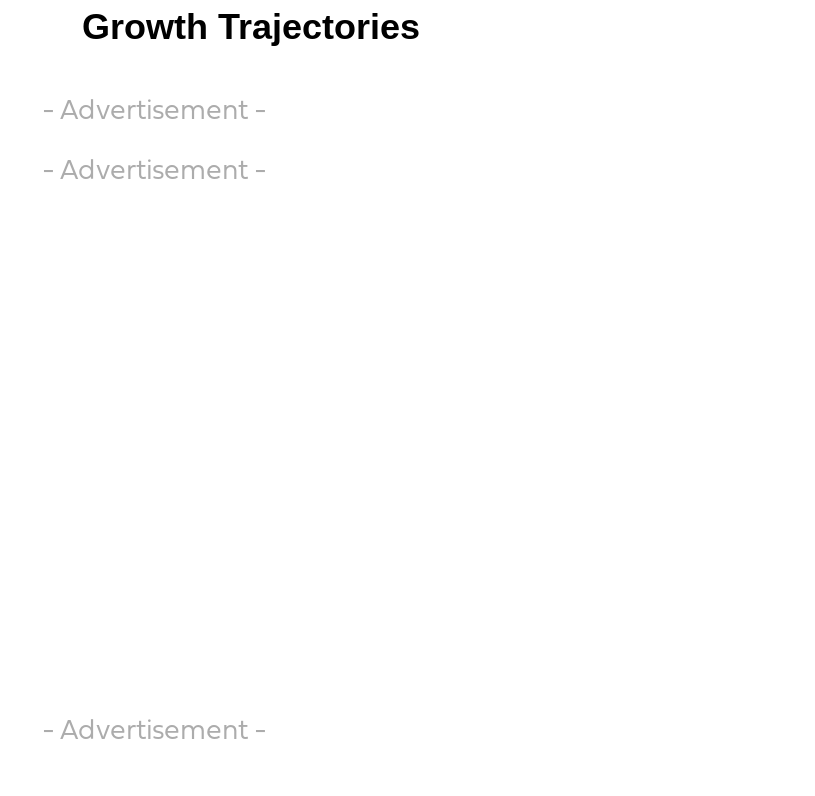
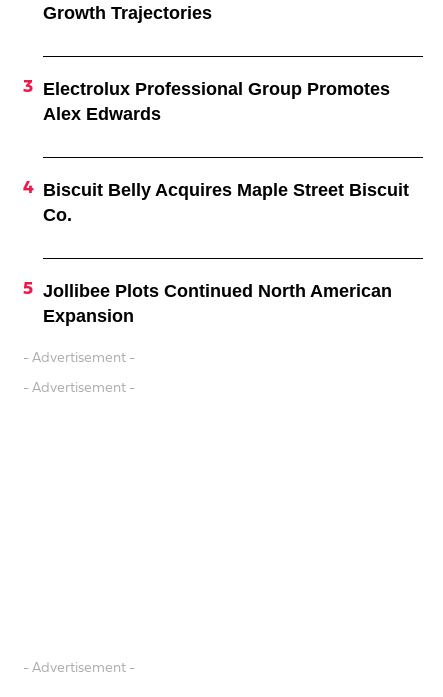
none -> [43,79,390,124] Electrolux Professional Group Promotes | Alex Edwards
none -> [43,180,409,225] Biscuit Belly Acquires Maple Street Biscuit | Co.
none -> [43,281,392,326] Jollibee Plots Continued North American | Expansion

